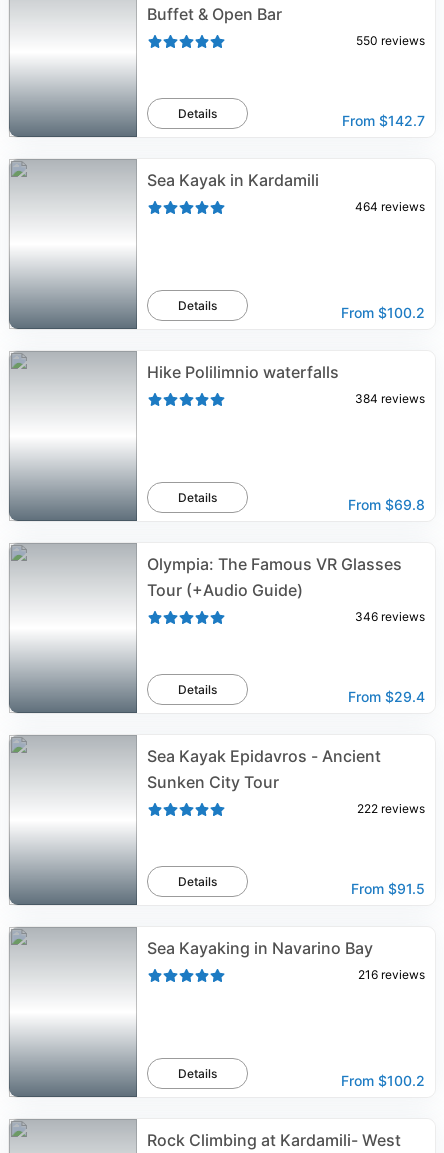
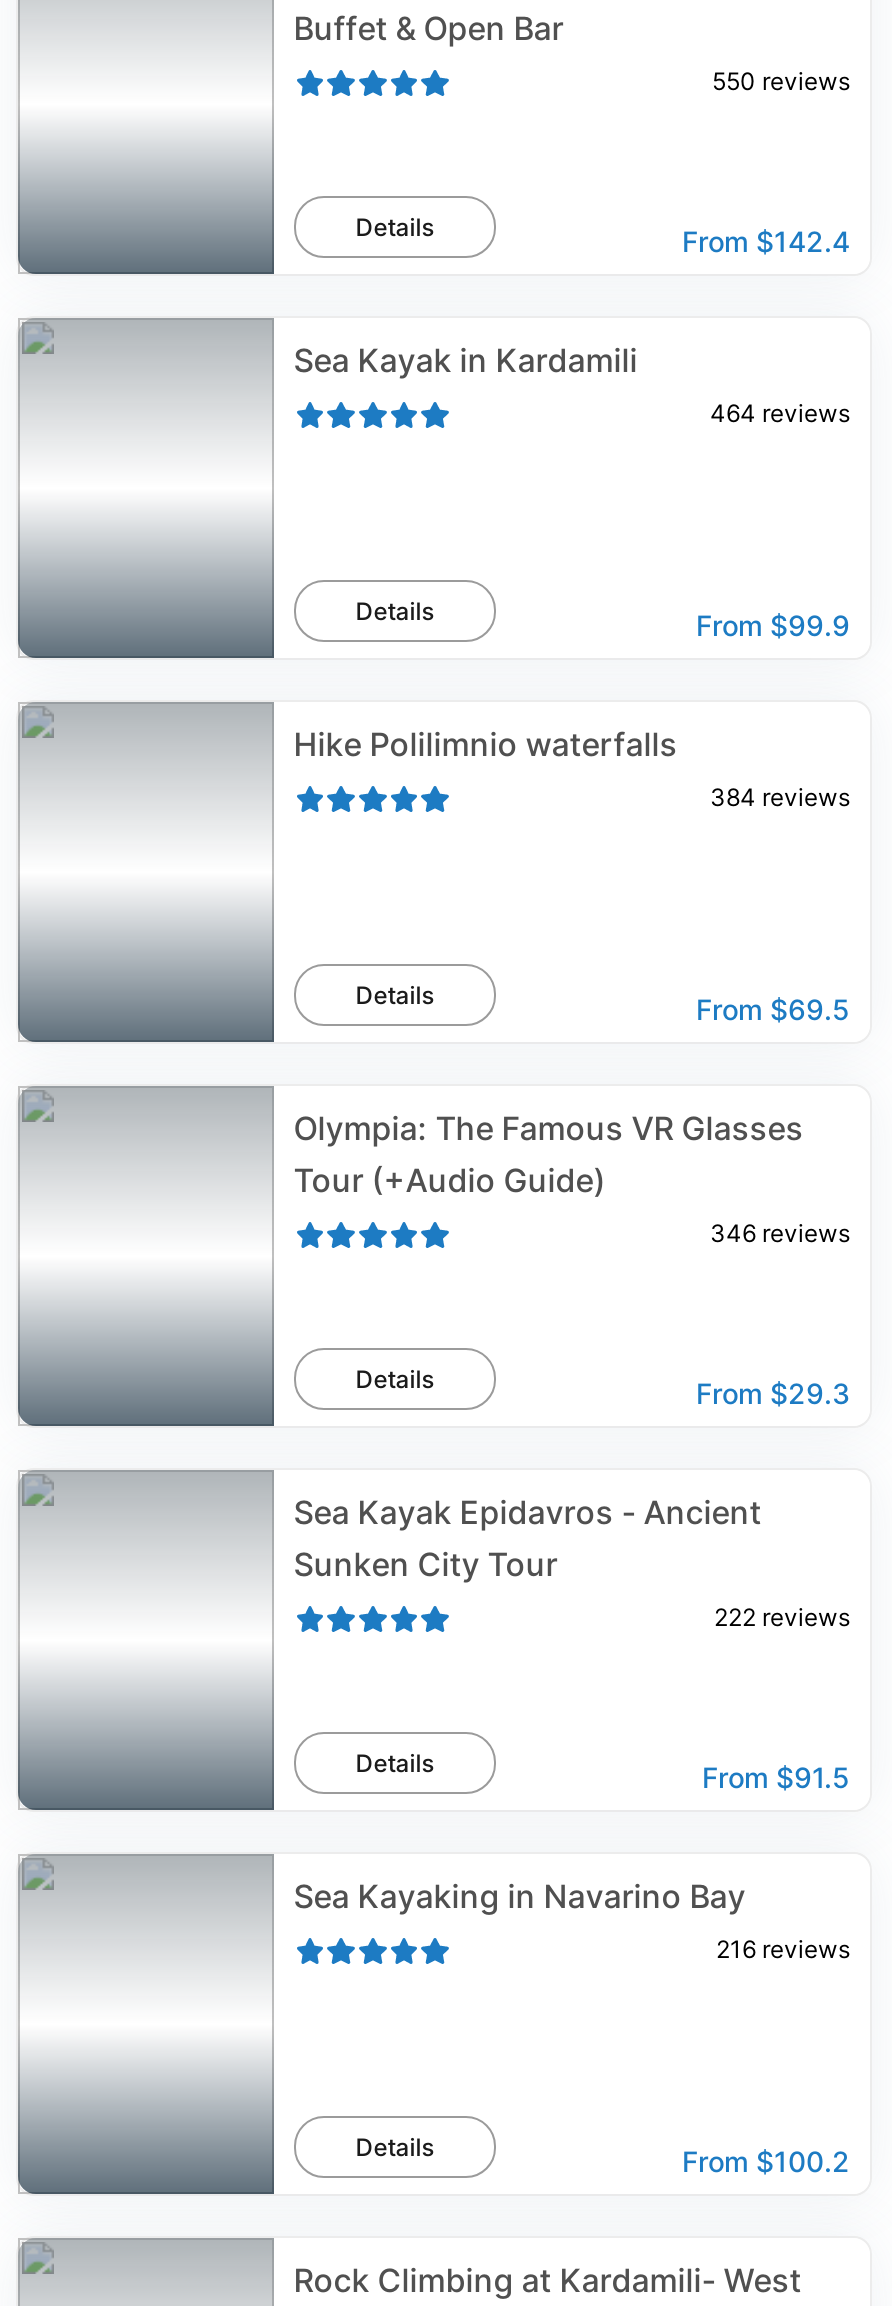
[342,112,425,129] From $142.7 -> [682,224,850,258] From $142.4
[341,304,425,321] From $100.2 -> [696,608,850,642] From $99.9
[348,496,425,513] From $69.8 -> [696,992,850,1026] From $69.5
[348,688,425,705] From $29.4 -> [696,1376,850,1410] From $29.3

